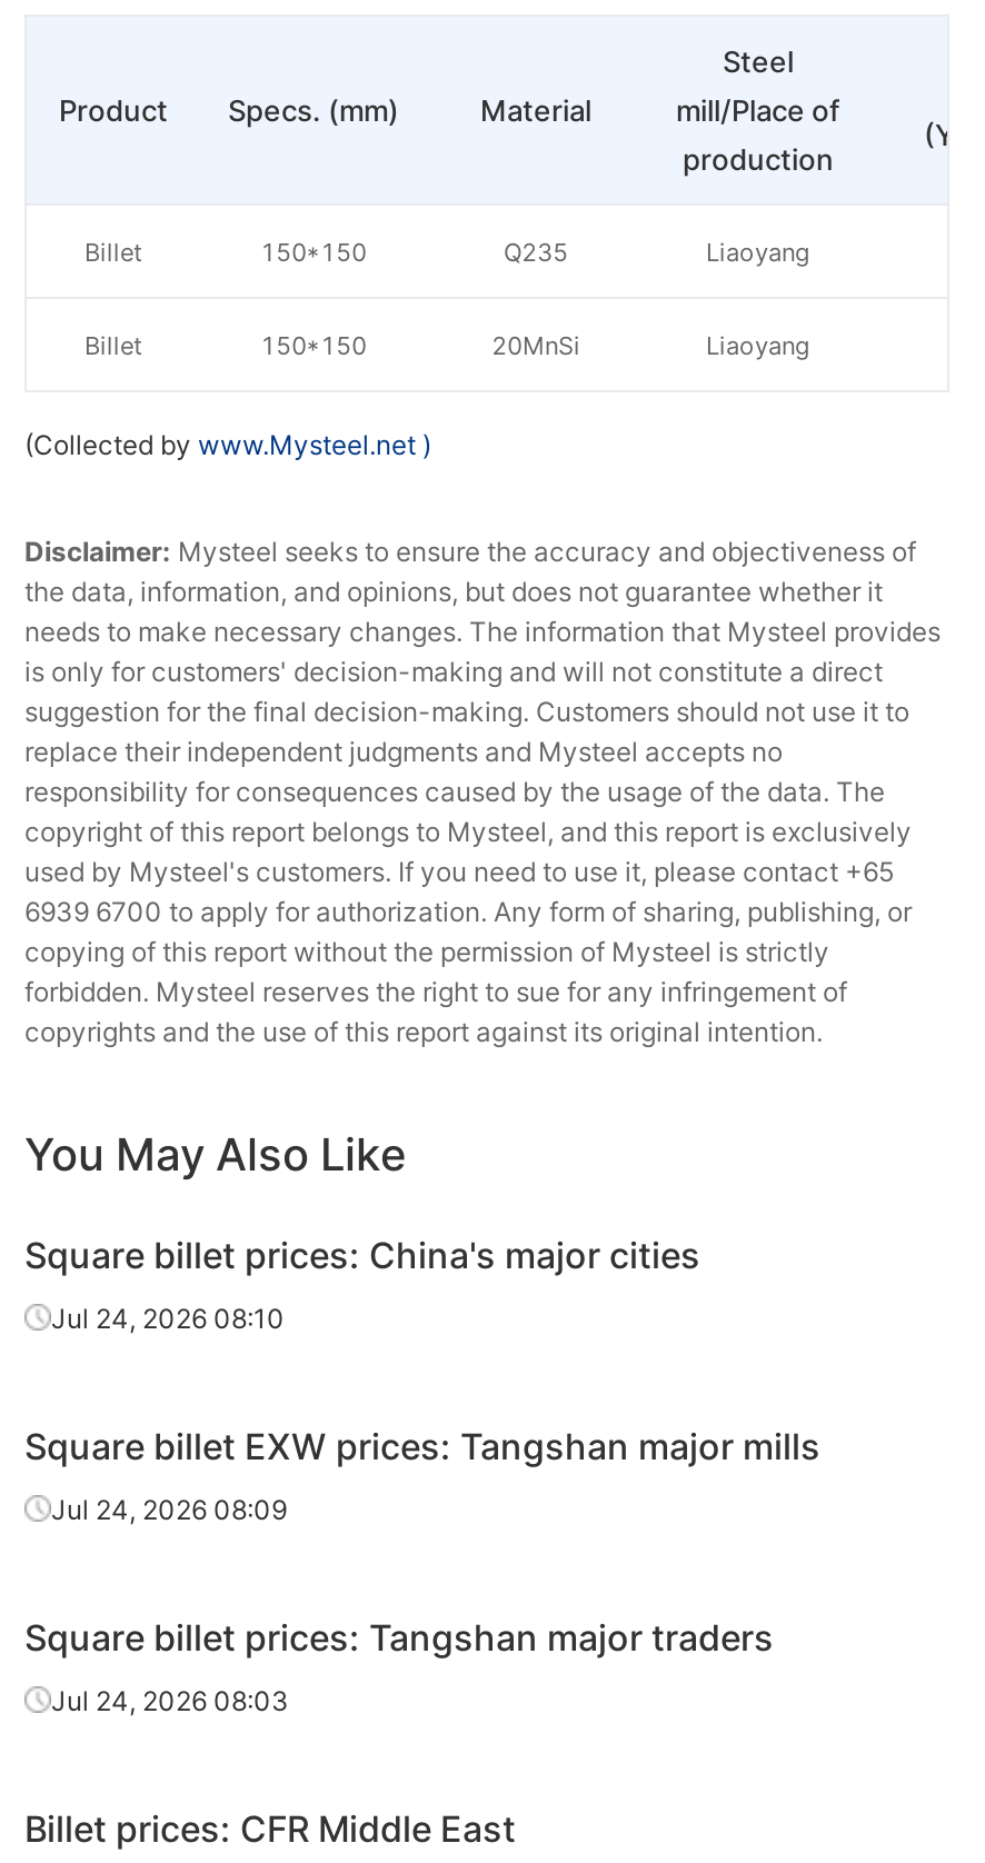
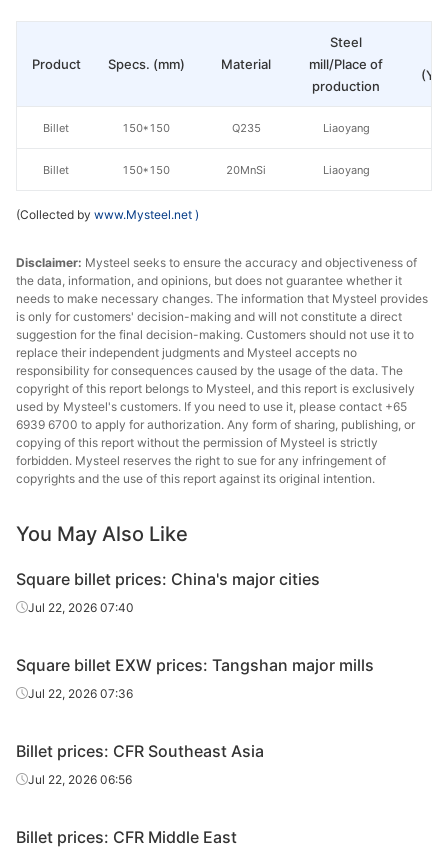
[51,1302,285,1335] Jul 24, 2026 08:10 -> [28,600,134,615] Jul 22, 2026 07:40
[51,1493,287,1526] Jul 24, 2026 08:09 -> [28,686,133,701] Jul 22, 2026 07:36
[24,1615,774,1660] Square billet prices: Tangshan major traders -> [16,741,264,761] Billet prices: CFR Southeast Asia
[51,1684,289,1717] Jul 24, 2026 08:03 -> [28,772,132,787] Jul 22, 2026 06:56

